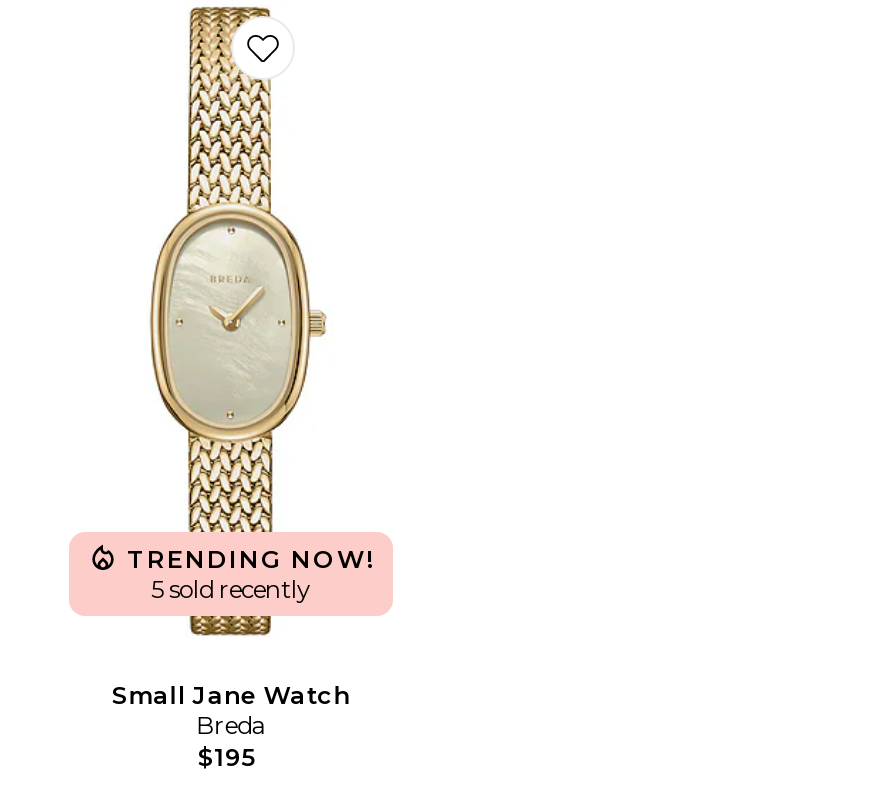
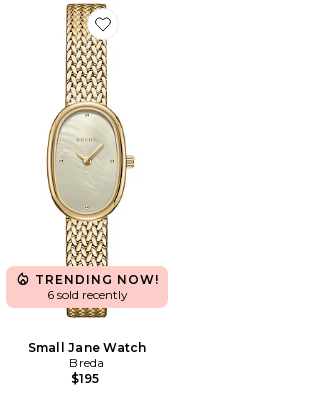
[151,574,311,604] 5 sold recently -> [46,287,127,302] 6 sold recently

